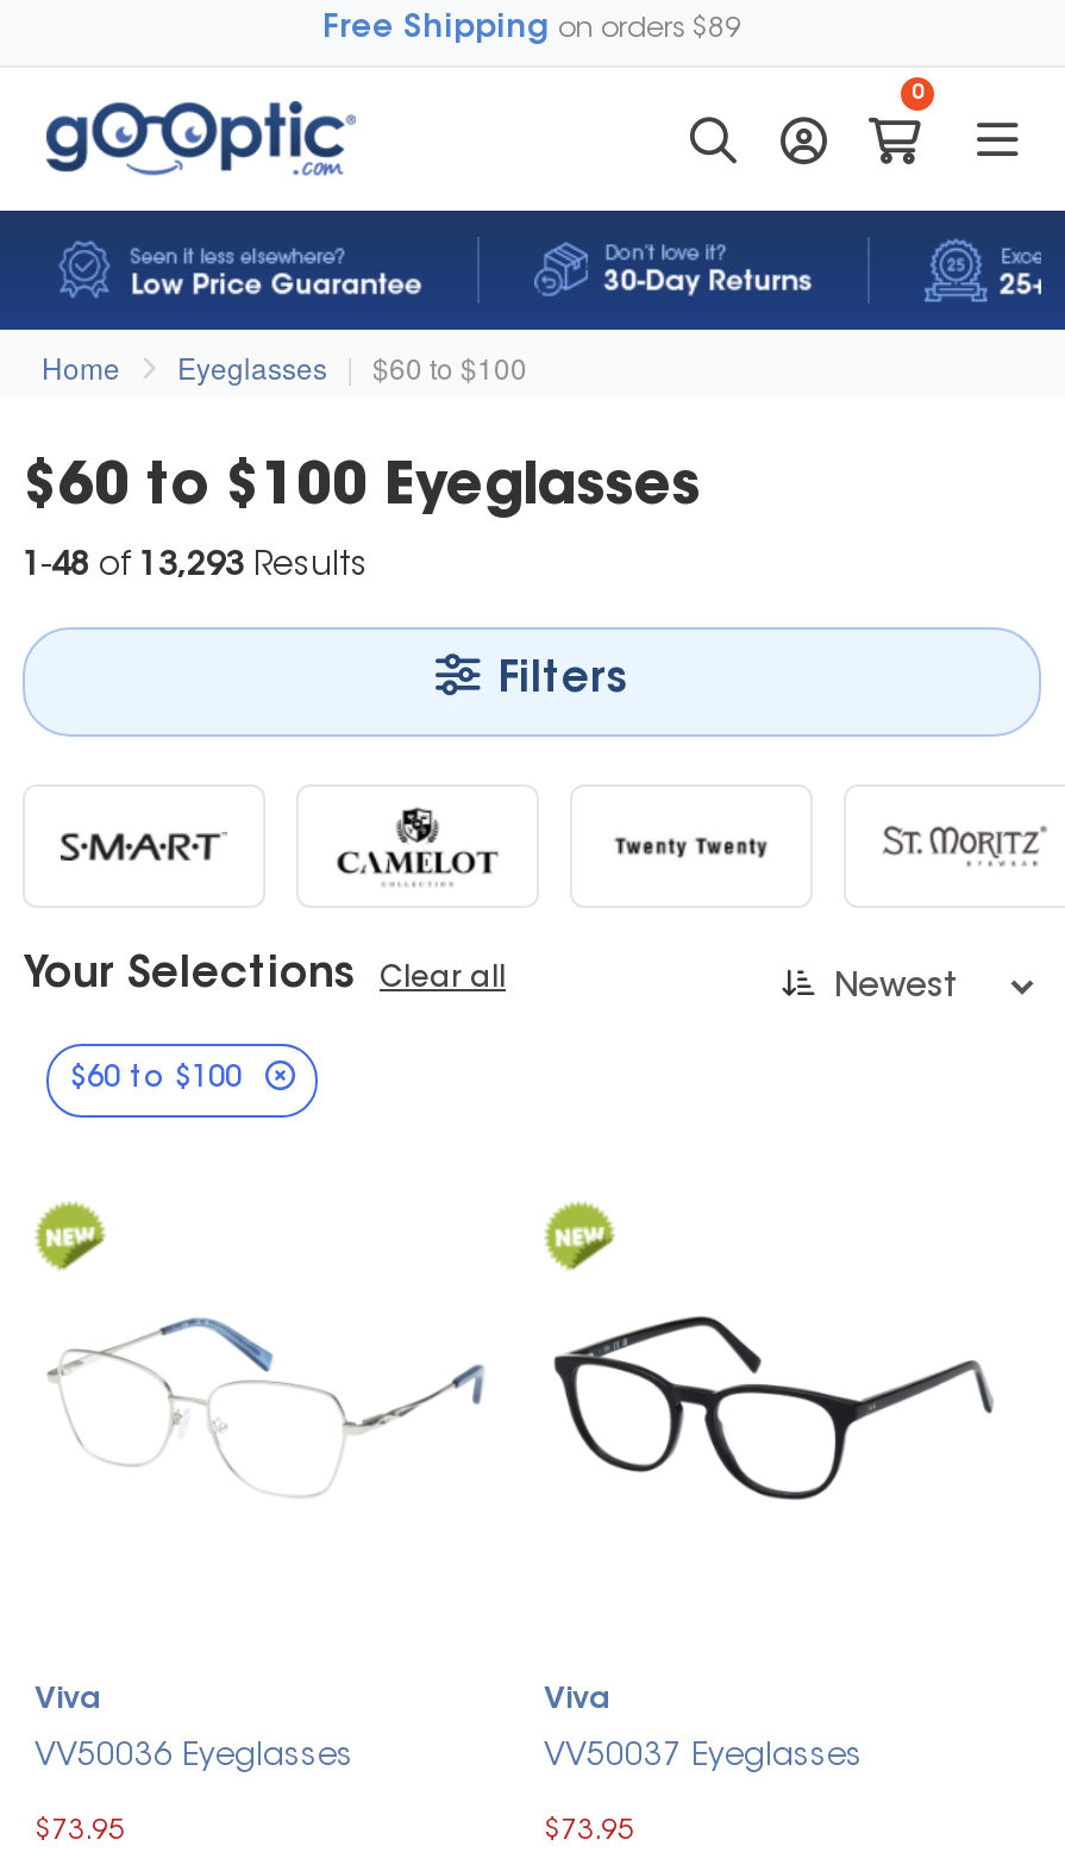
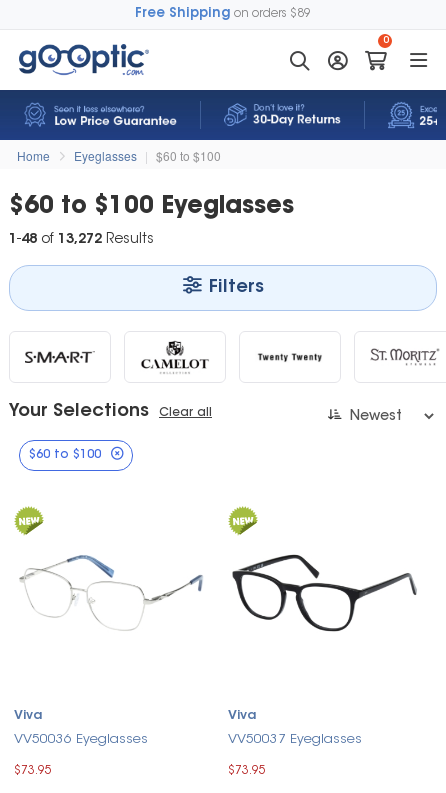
[23,552,368,585] 1 -48 of 13,293 Results -> [9,233,154,247] 1 -48 of 13,272 Results

